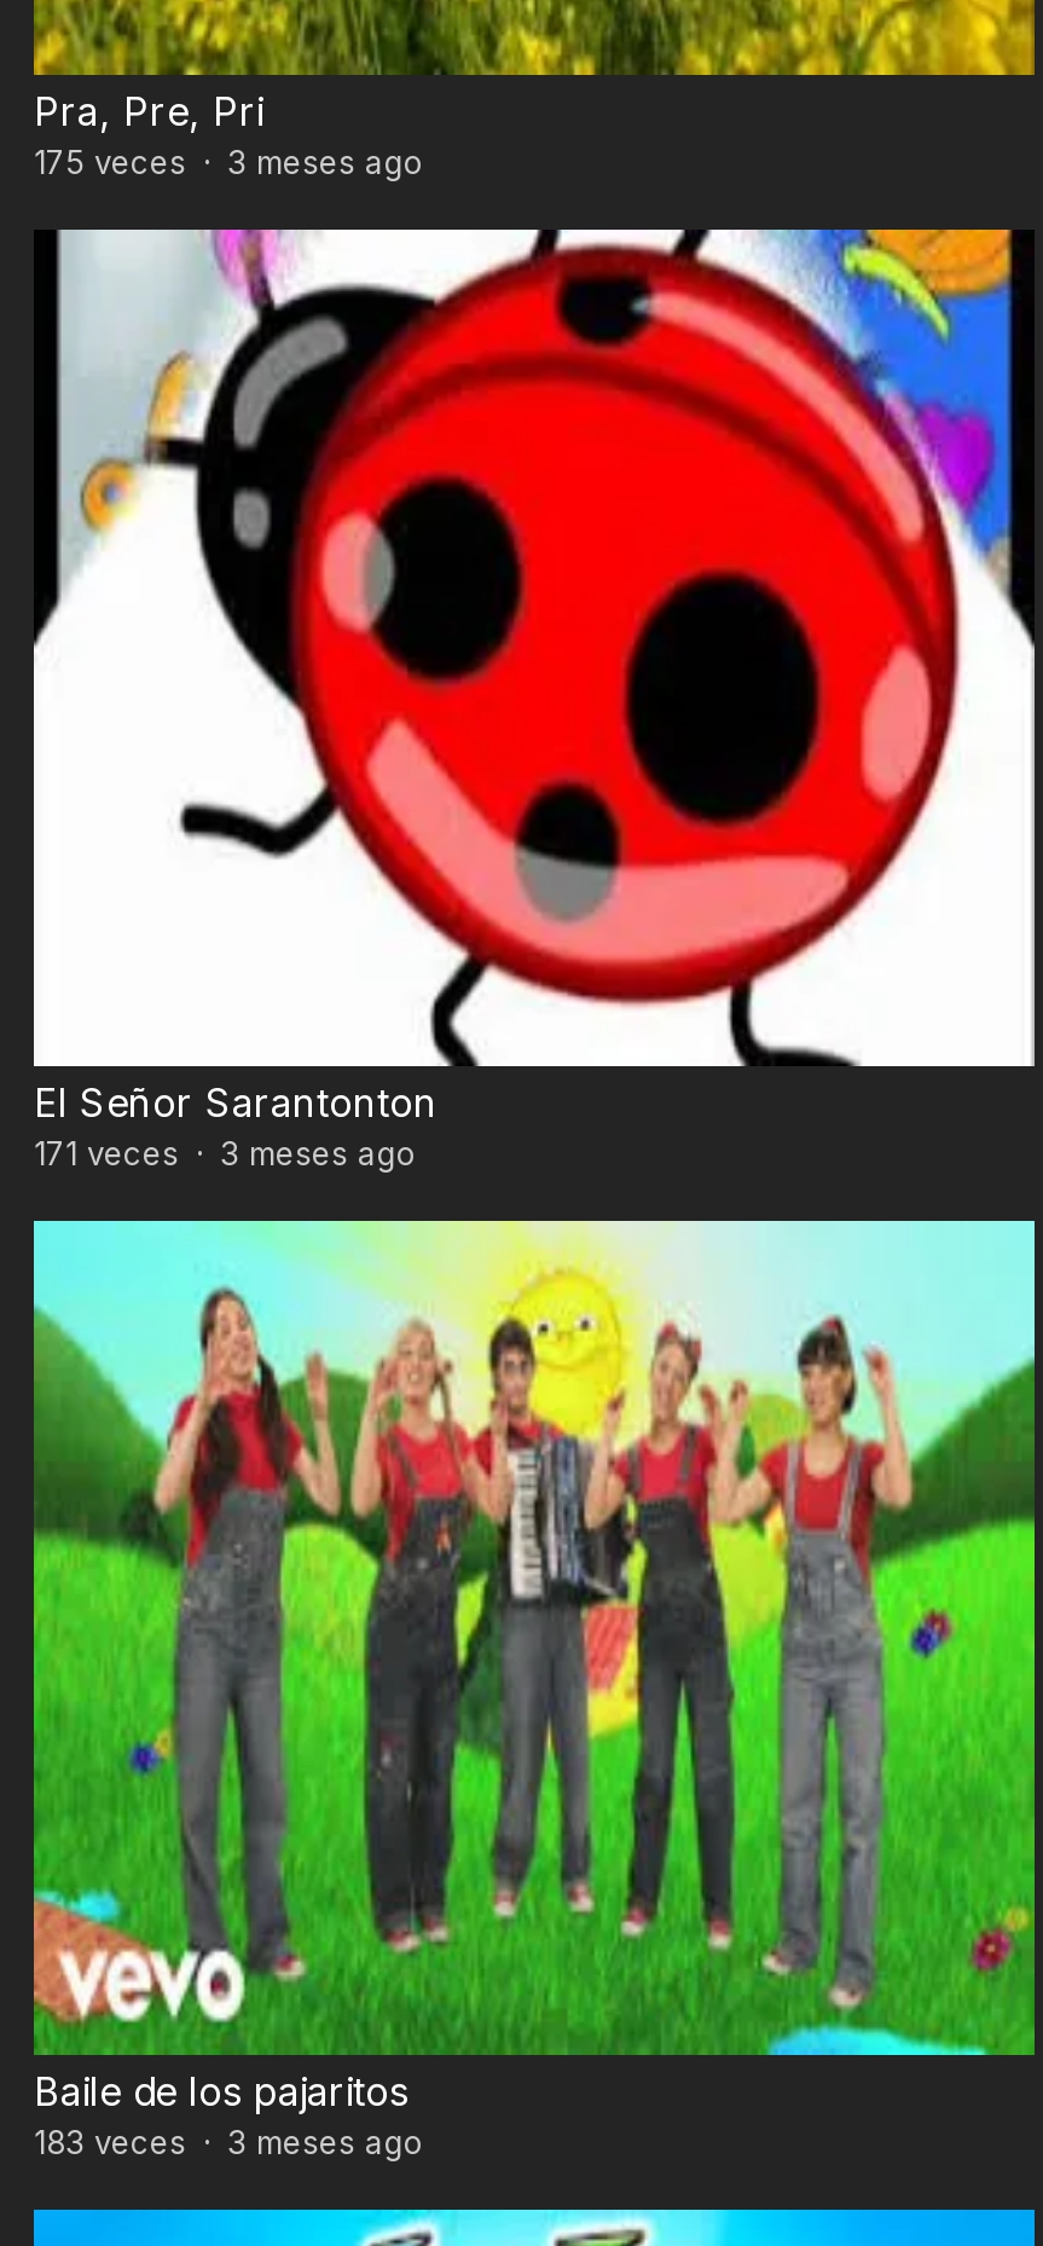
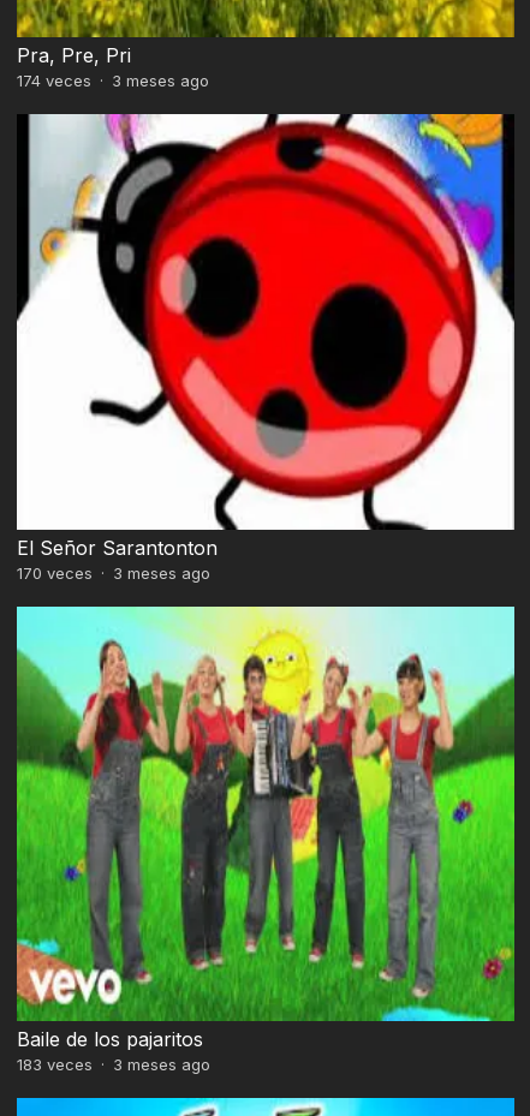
[34,144,423,183] 175 veces · 3 meses ago -> [17,71,209,91] 174 veces · 3 meses ago
[34,1133,416,1171] 171 veces · 3 meses ago -> [17,563,210,582] 170 veces · 3 meses ago

